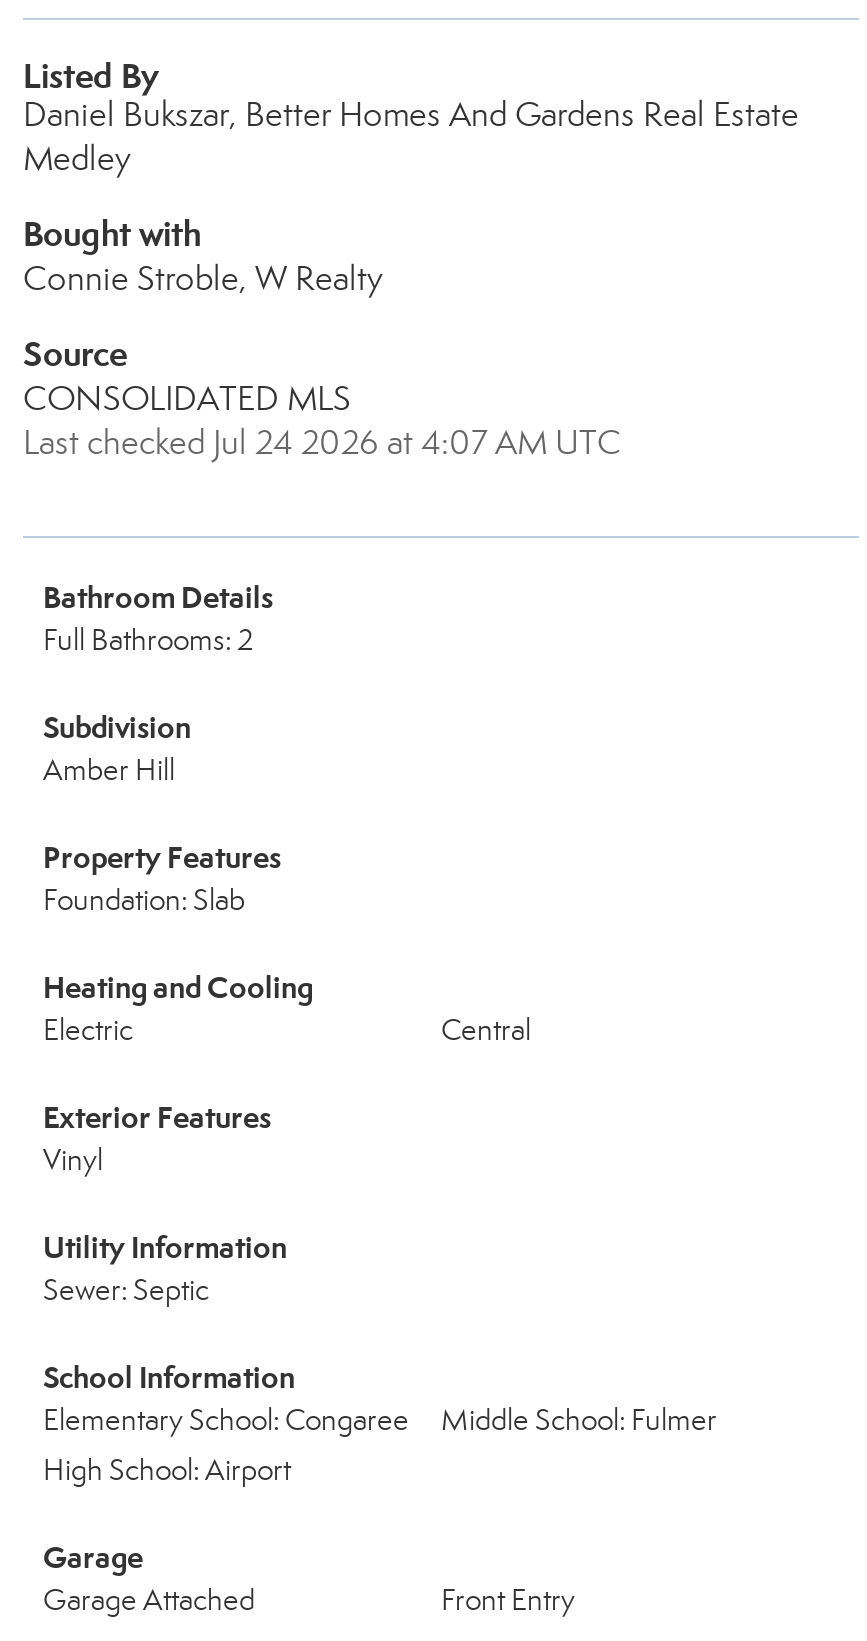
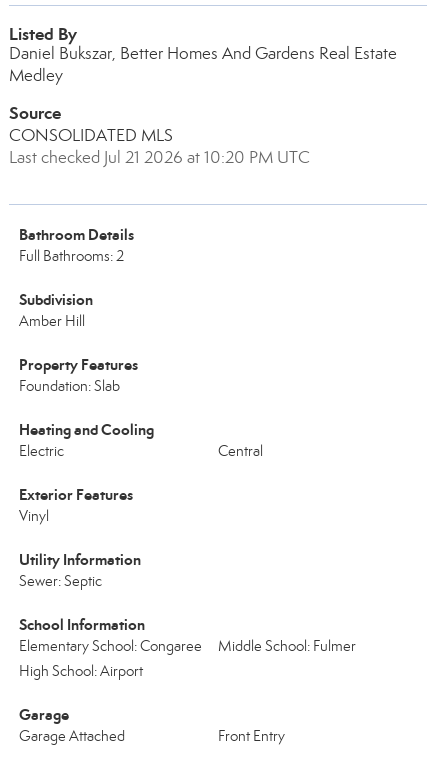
[23,212,383,300] Bought with | Connie Stroble, W Realty -> none
[23,422,621,464] Last checked Jul 24 2026 at 4:07 AM UTC -> [9,147,310,168] Last checked Jul 21 2026 at 10:20 PM UTC

